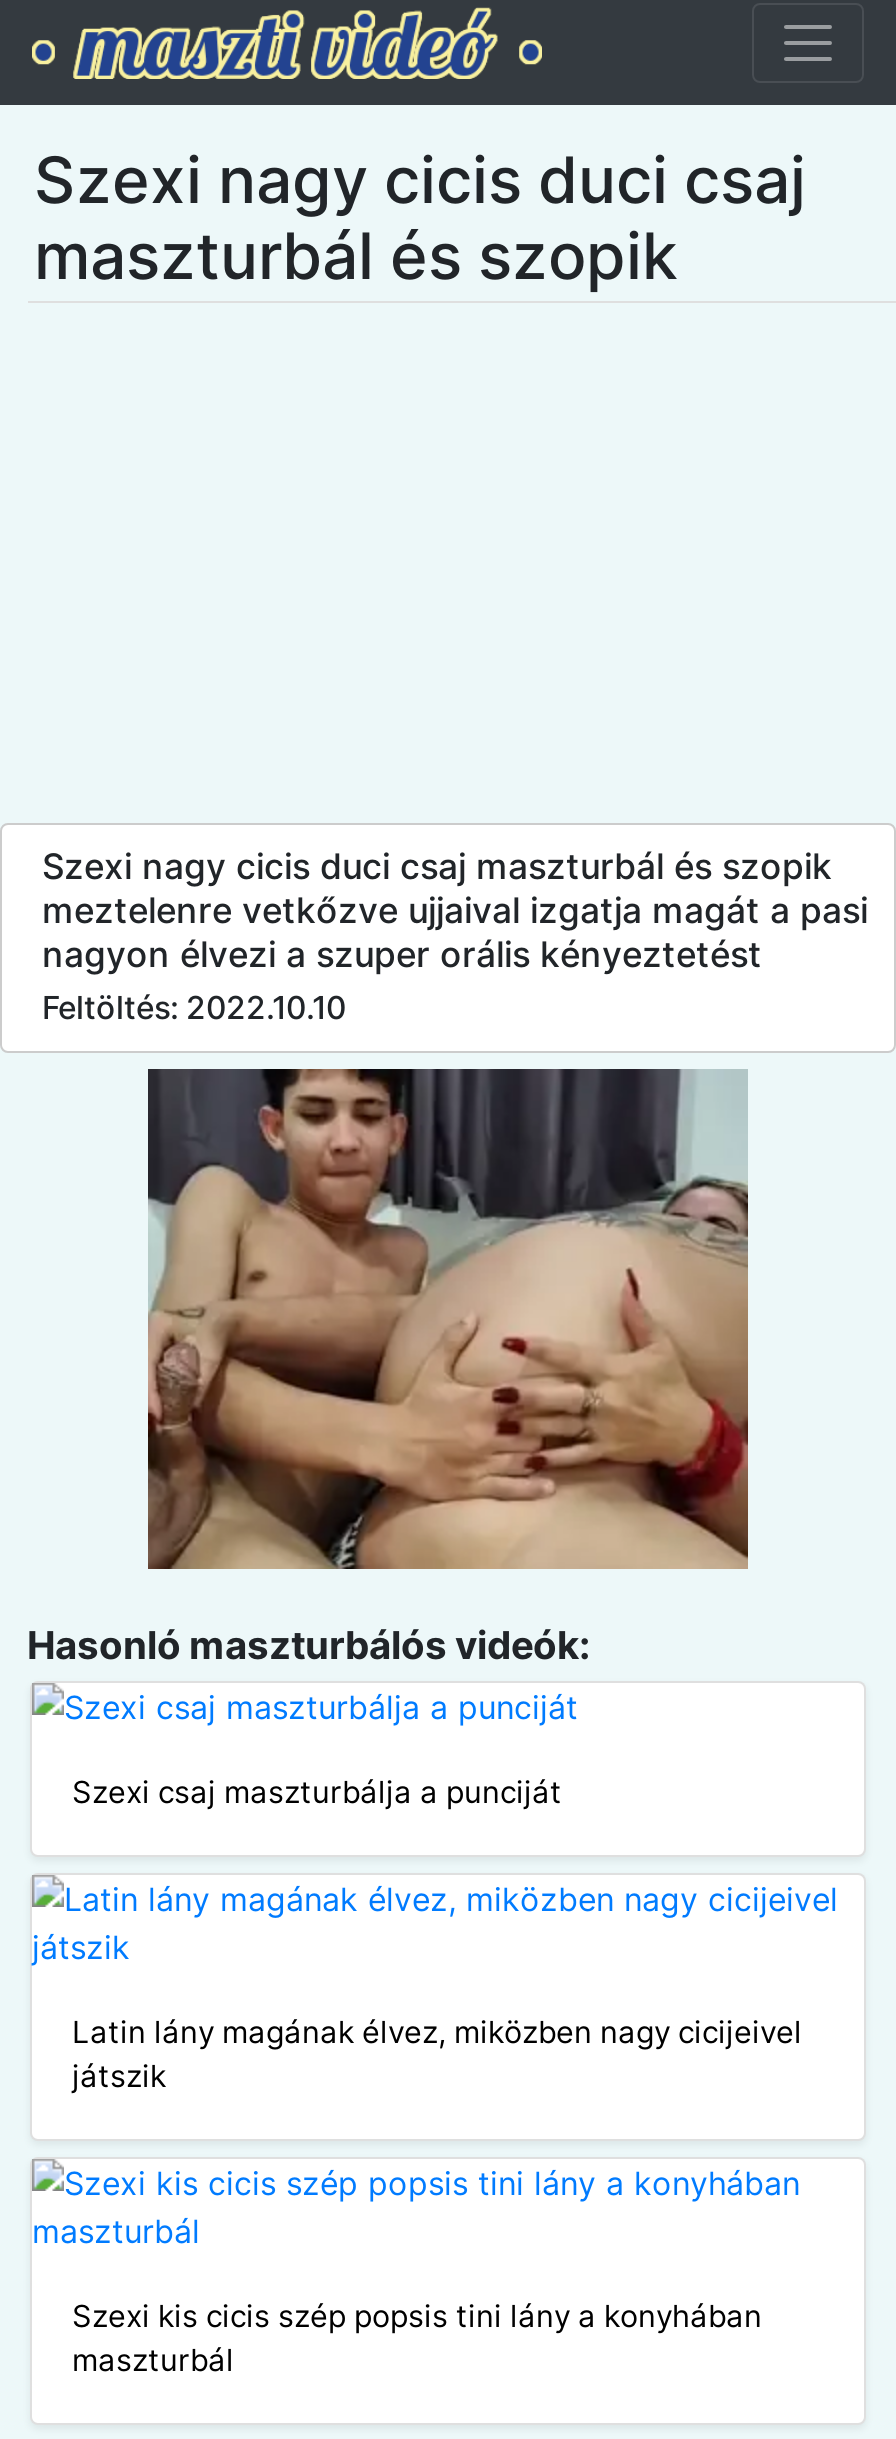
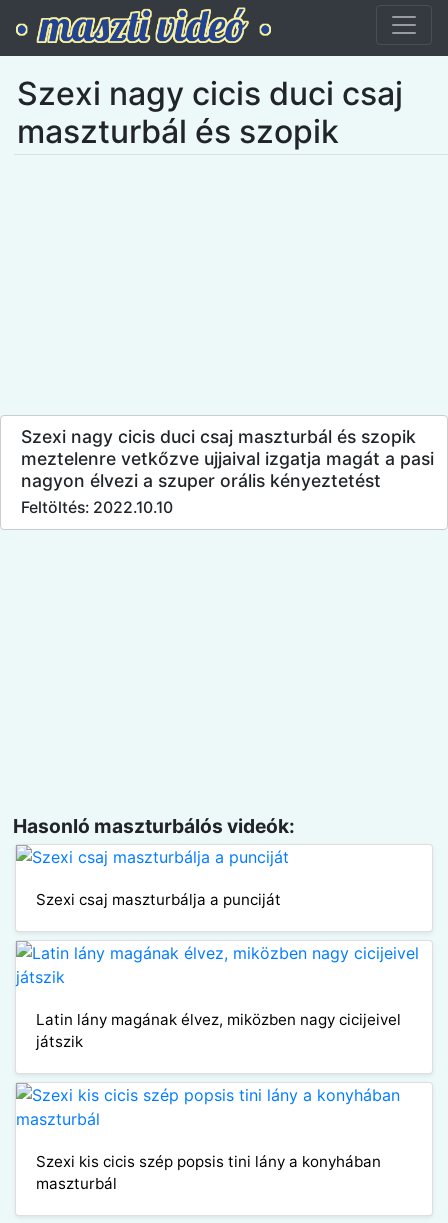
[146,1067,750,1571] [image] -> none

